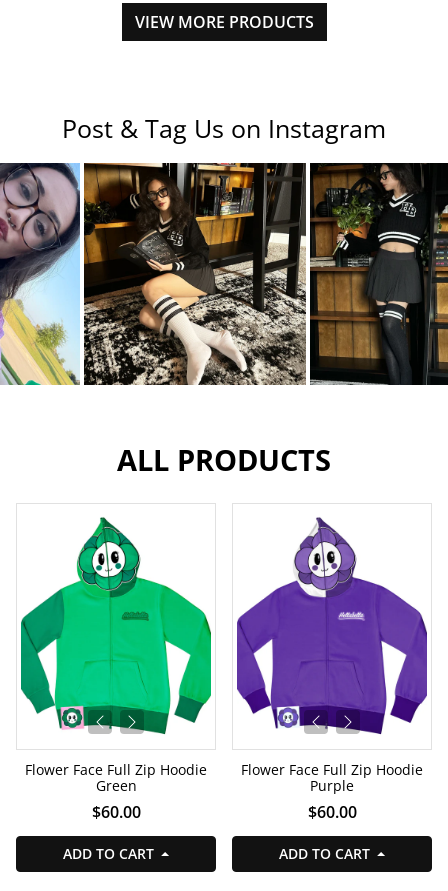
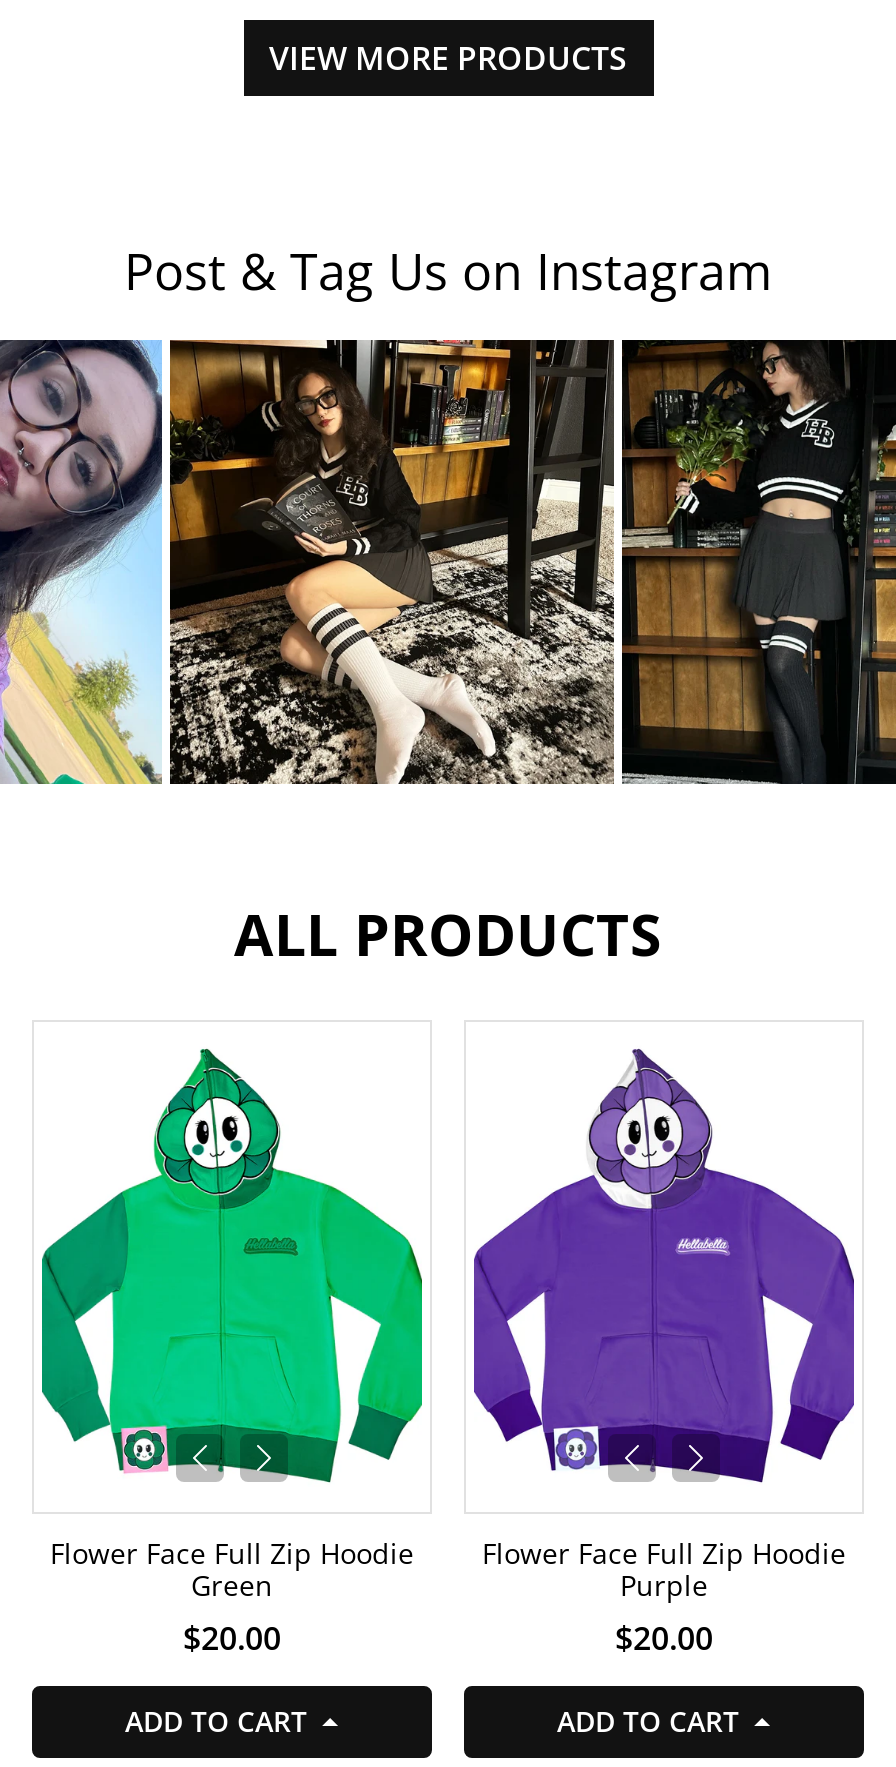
[91,801,140,823] $60.00 -> [183,1616,281,1660] $20.00
[307,801,356,823] $60.00 -> [615,1616,713,1660] $20.00

